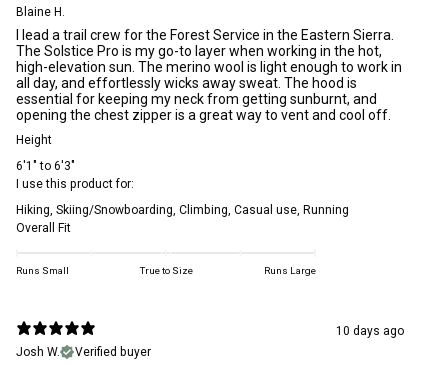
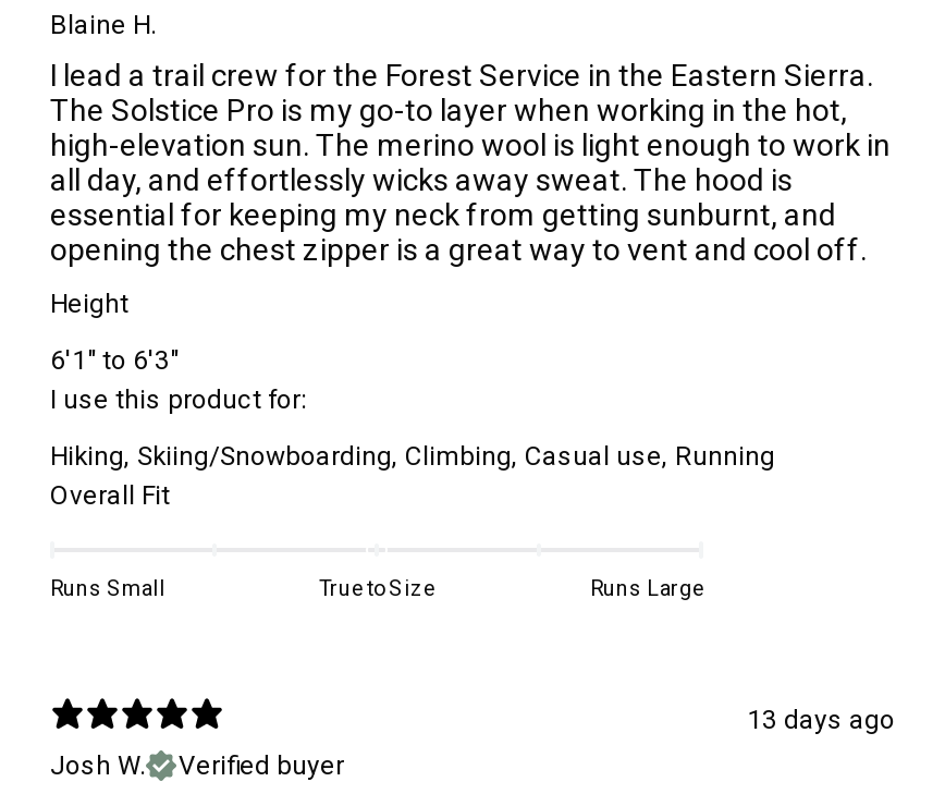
[336,323,404,337] 10 days ago -> [747,704,895,734] 13 days ago

